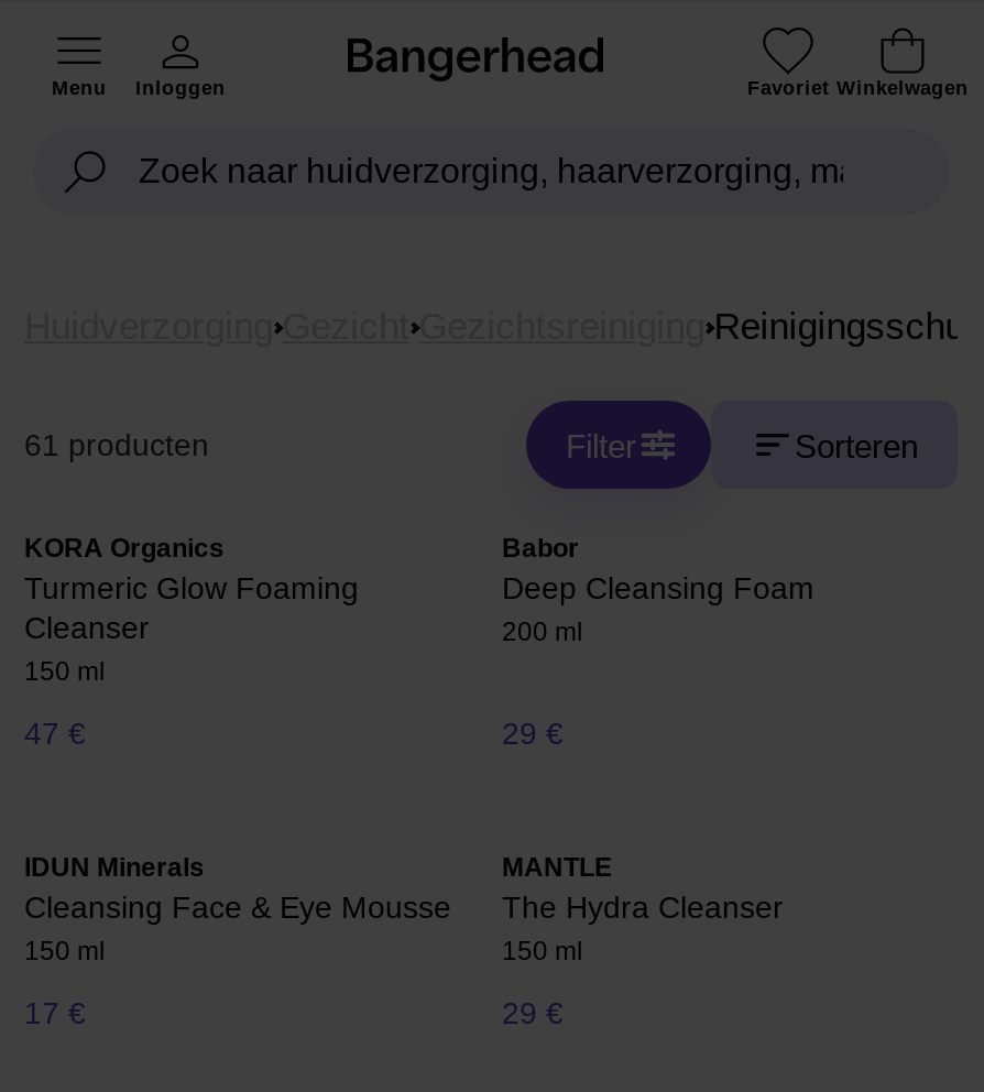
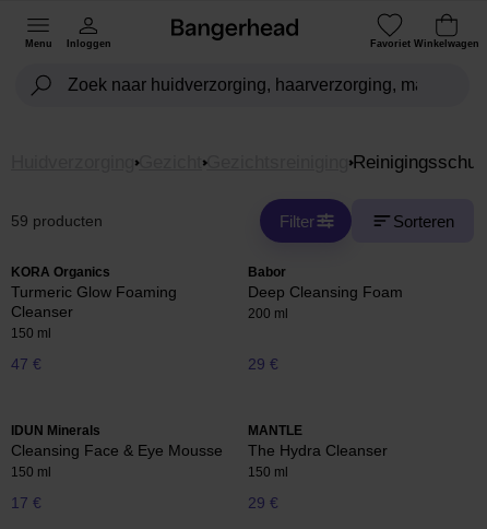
[24,427,209,462] 61 producten -> [11,212,103,230] 59 producten

